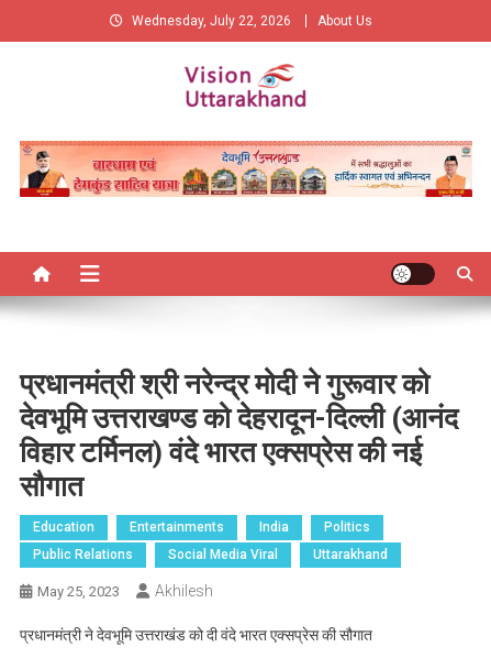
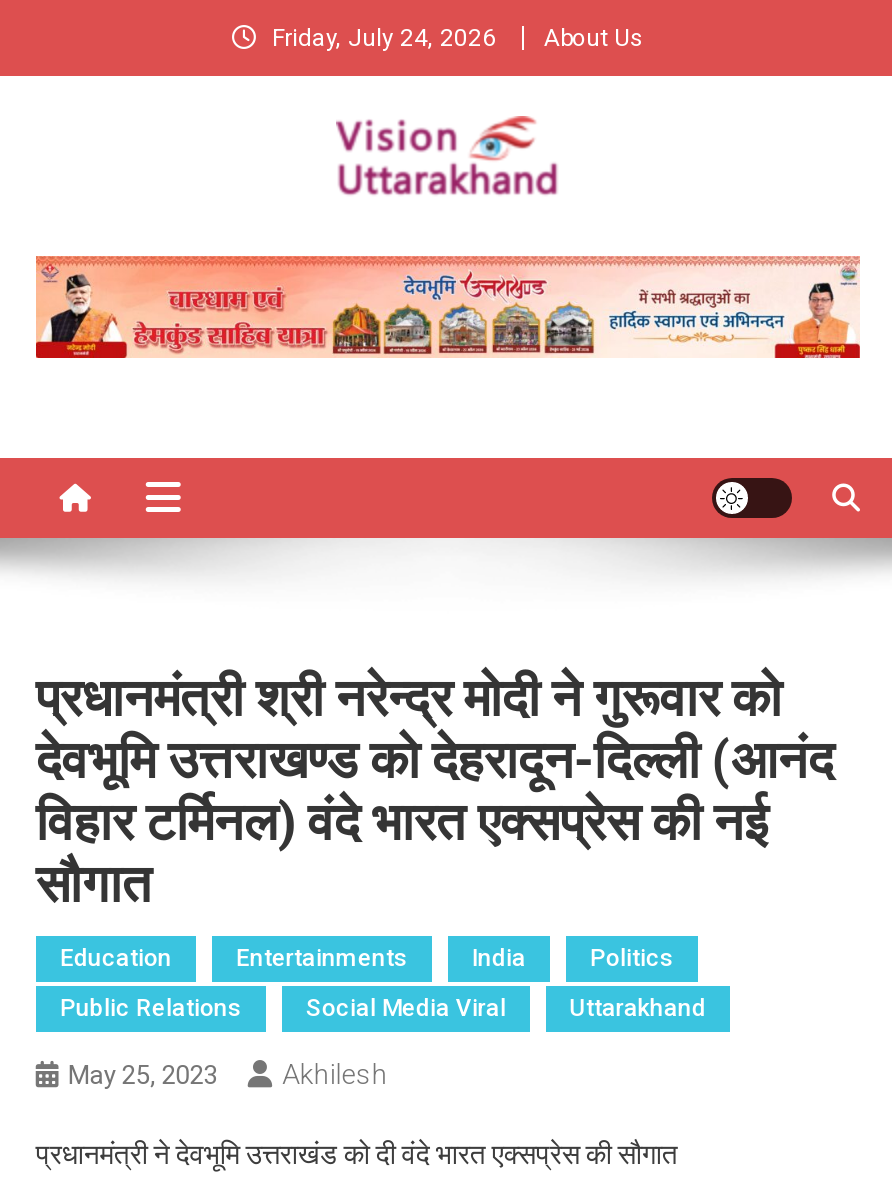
[131,13,291,29] Wednesday, July 22, 2026 -> [272,24,496,52] Friday, July 24, 2026

